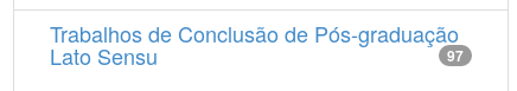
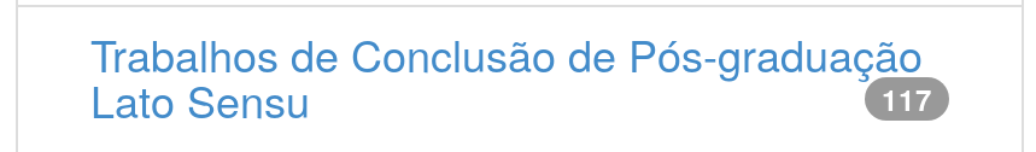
[447,45,464,66] 97 -> [882,77,932,120] 117

